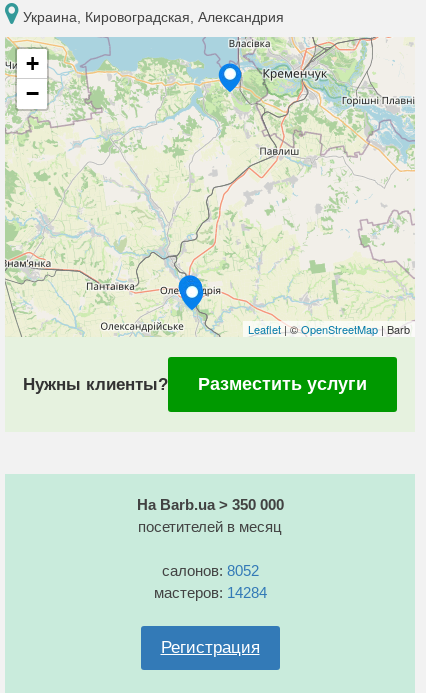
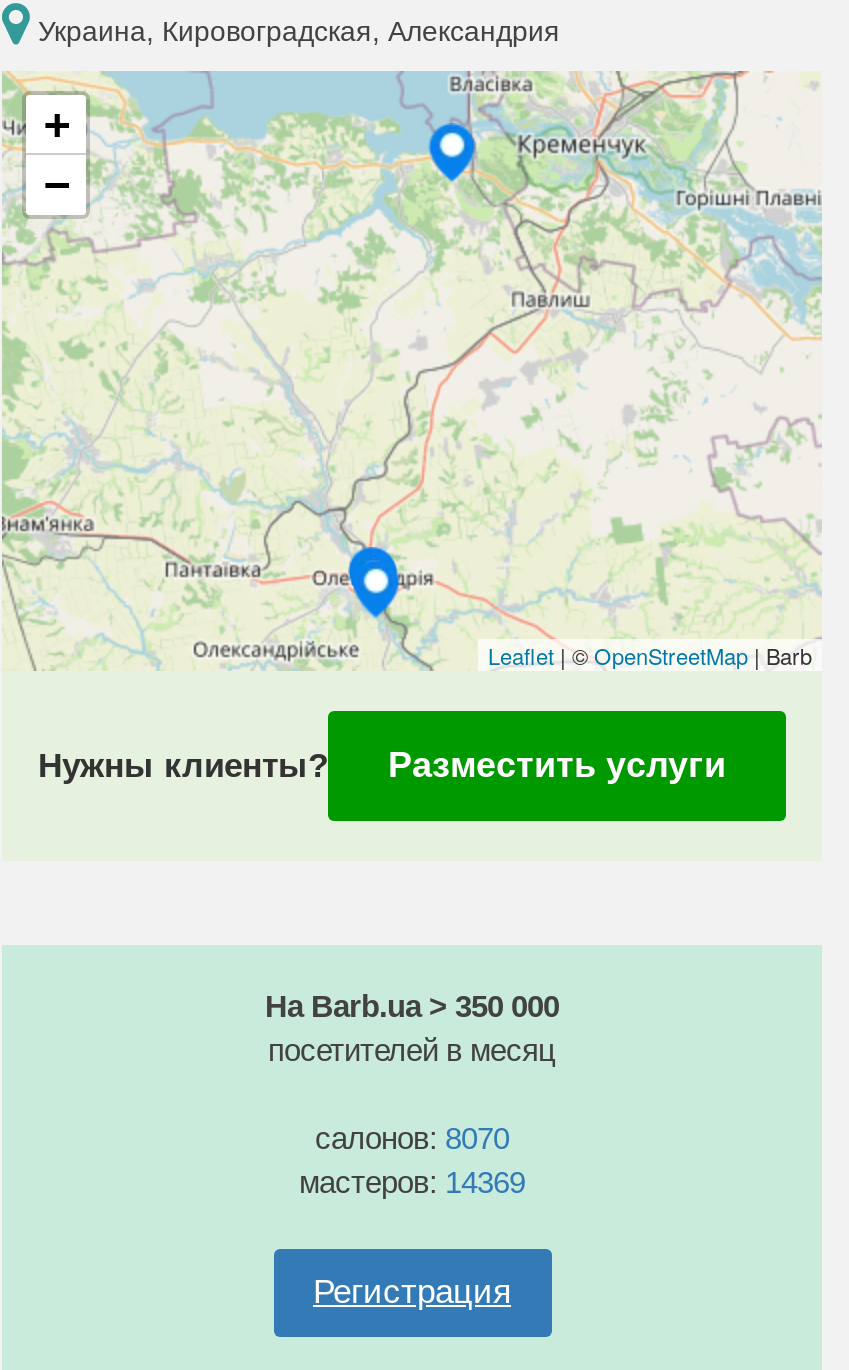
[161,562,258,579] салонов: 8052 -> [315,1121,509,1155] салонов: 8070
[153,584,266,601] мастеров: 14284 -> [299,1165,525,1199] мастеров: 14369

